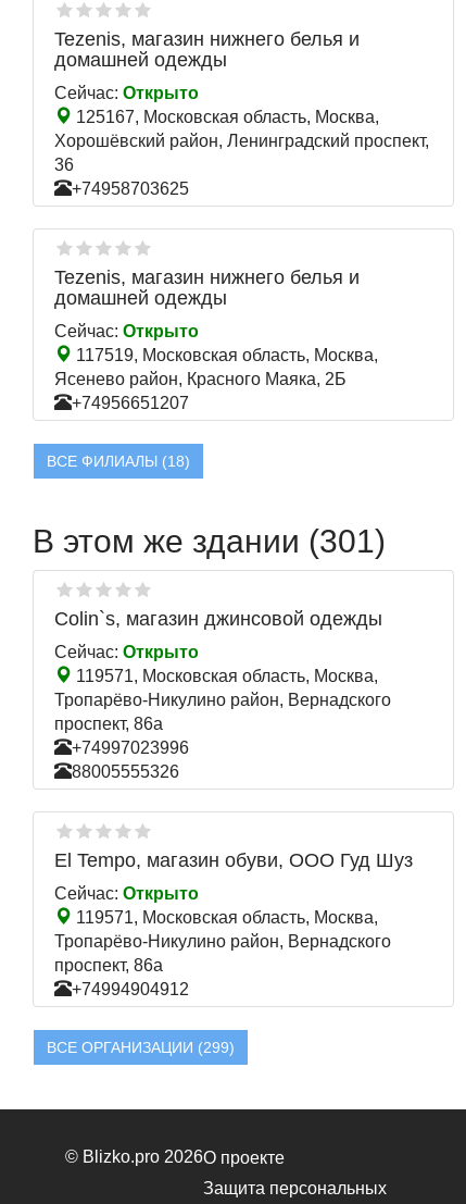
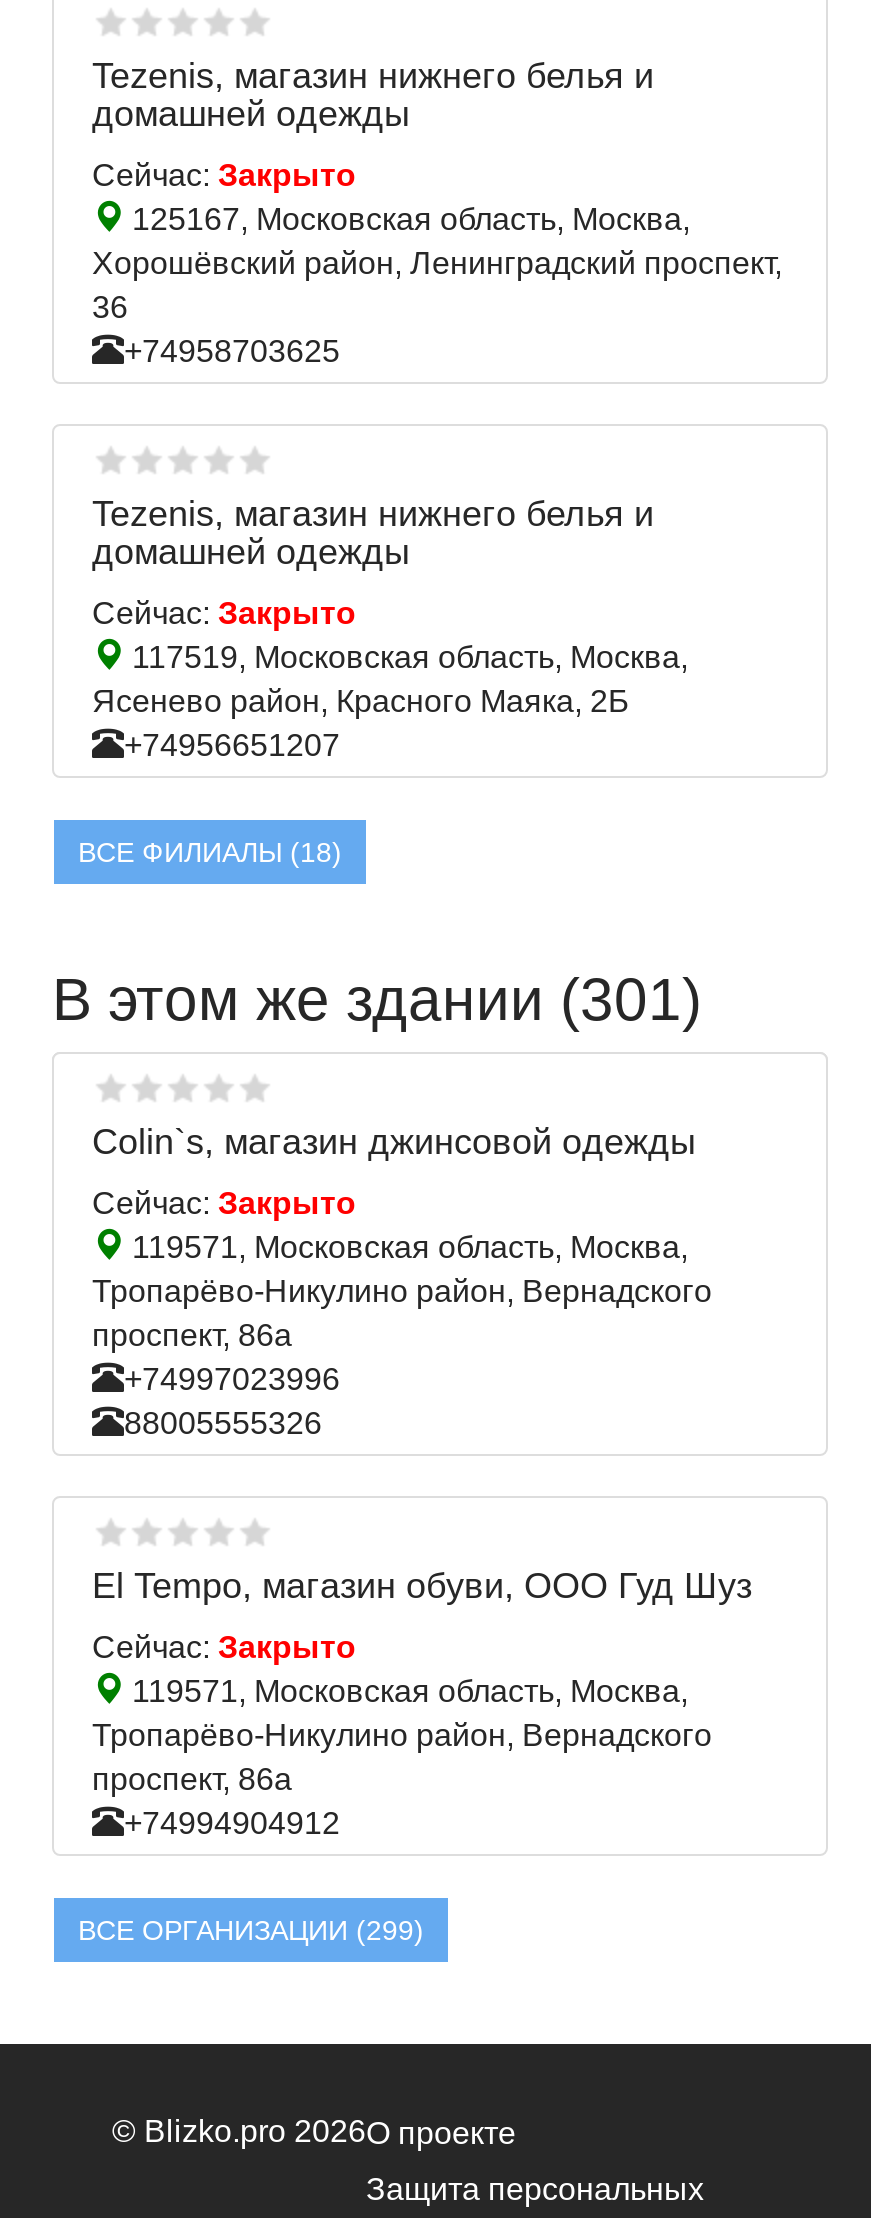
[54,83,199,102] Сейчас: Открыто -> [92,157,356,191] Сейчас: Закрыто
[54,321,199,340] Сейчас: Открыто -> [92,595,356,629] Сейчас: Закрыто
[54,642,199,661] Сейчас: Открыто -> [92,1185,356,1219] Сейчас: Закрыто
[54,884,199,902] Сейчас: Открыто -> [92,1629,356,1663] Сейчас: Закрыто

